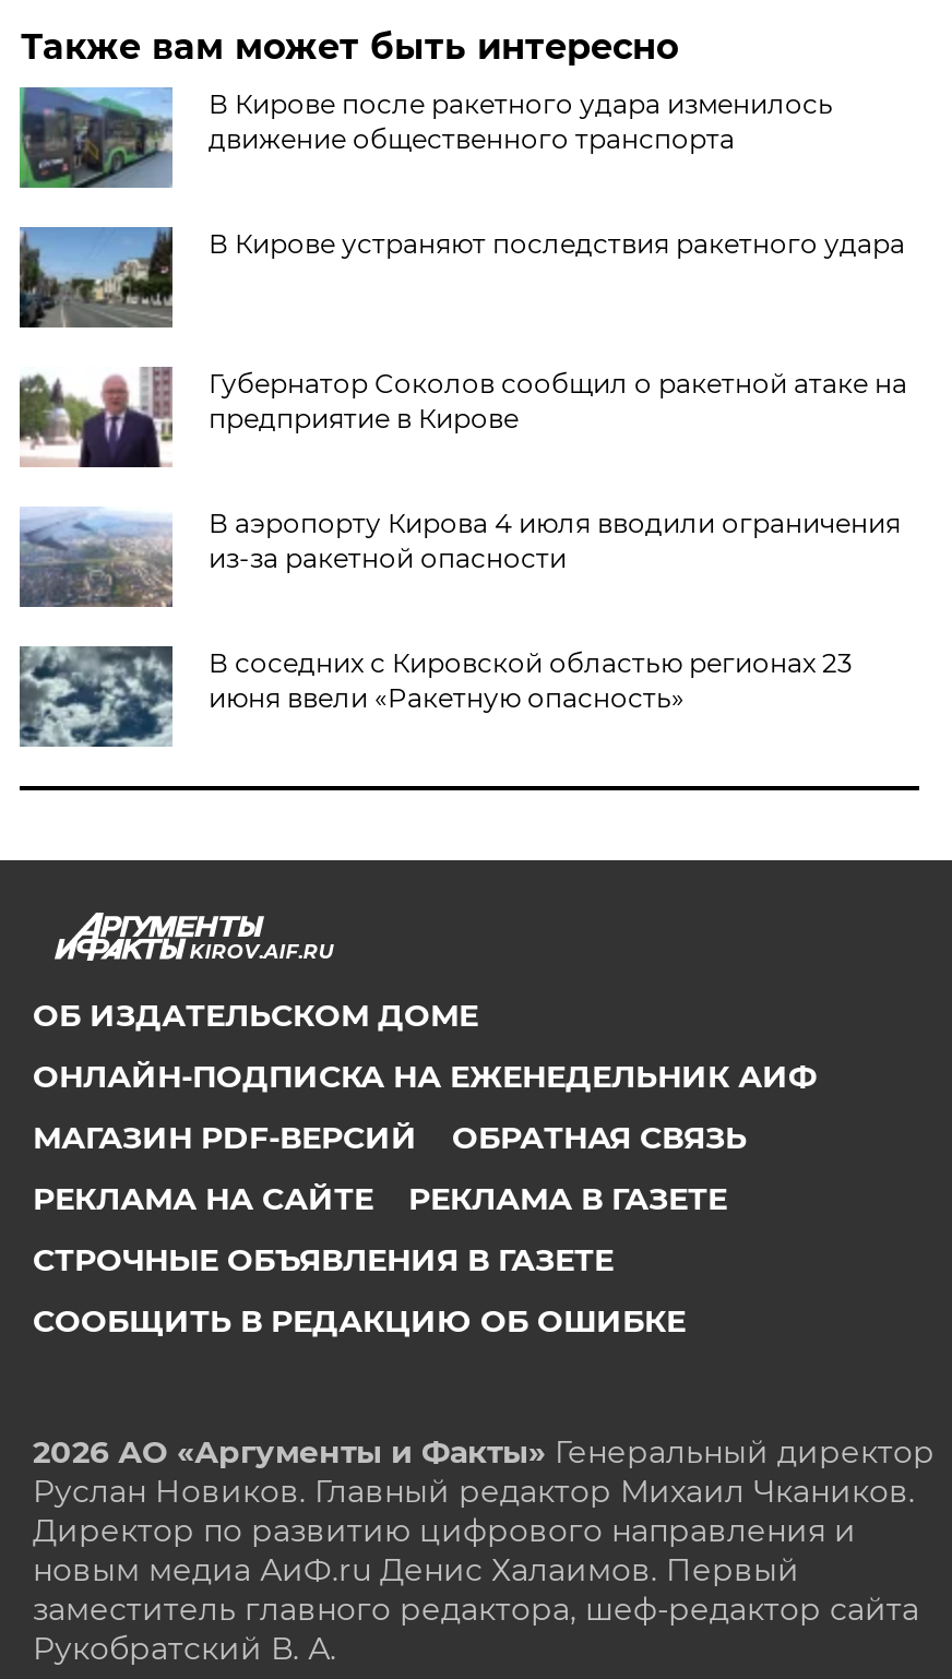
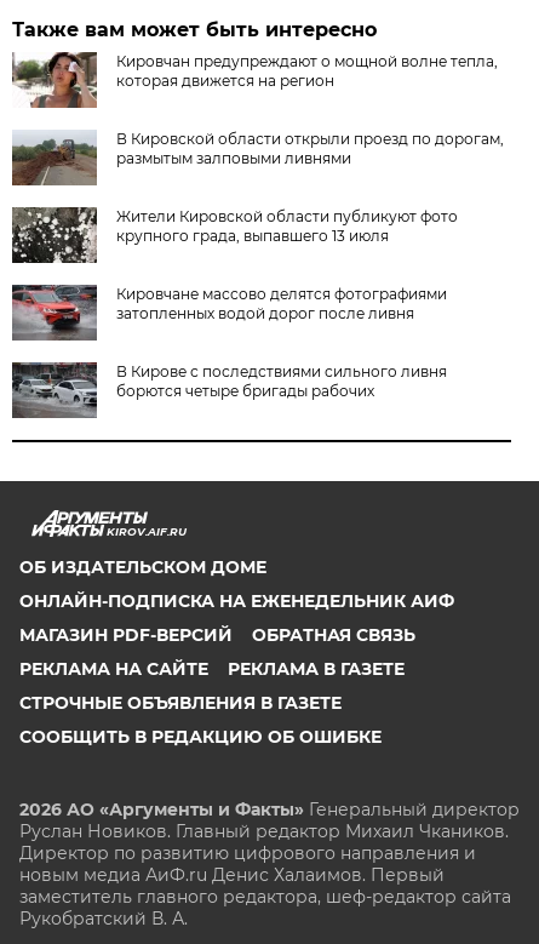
[17,85,833,190] [image] | В Кирове после ракетного удара изменилось | движение общественного транспорта -> [12,51,498,109] [image] | Кировчан предупреждают о мощной волне тепла, | которая движется на регион
[17,225,905,330] [image] | В Кирове устраняют последствия ракетного удара -> [11,130,504,187] [image] | В Кировской области открыли проезд по дорогам, | размытым залповыми ливнями
[20,367,907,469] [image] | Губернатор Соколов сообщил о ракетной атаке на | предприятие в Кирове -> [11,206,458,264] [image] | Жители Кировской области публикуют фото | крупного града, выпавшего 13 июля
[20,506,900,607] [image] | В аэропорту Кирова 4 июля вводили ограничения | из-за ракетной опасности -> [11,284,447,341] [image] | Кировчане массово делятся фотографиями | затопленных водой дорог после ливня
[17,644,852,749] [image] | В соседних с Кировской областью регионах 23 | июня ввели «Ракетную опасность» -> [12,361,447,418] [image] | В Кирове с последствиями сильного ливня | борются четыре бригады рабочих

